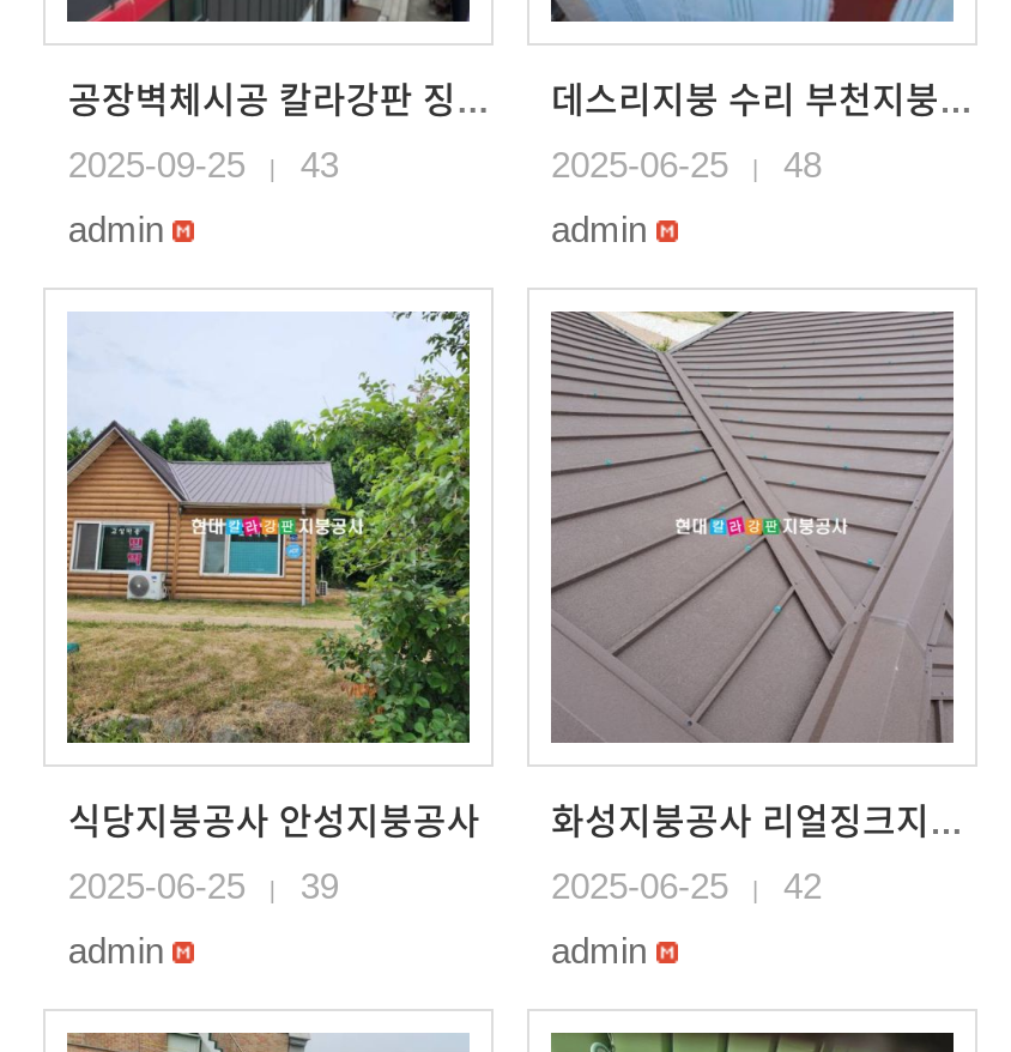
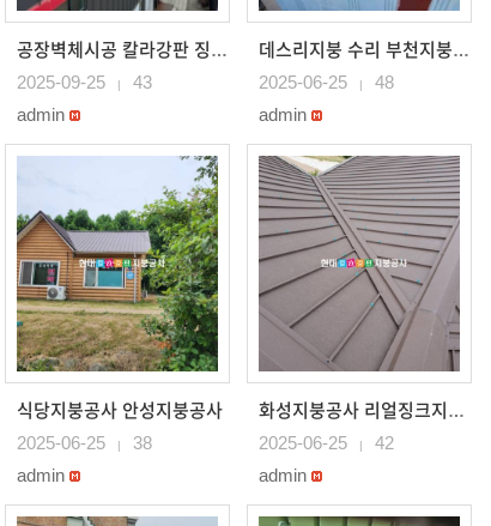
[300,865,339,906] 39 -> [133,433,153,453] 38

